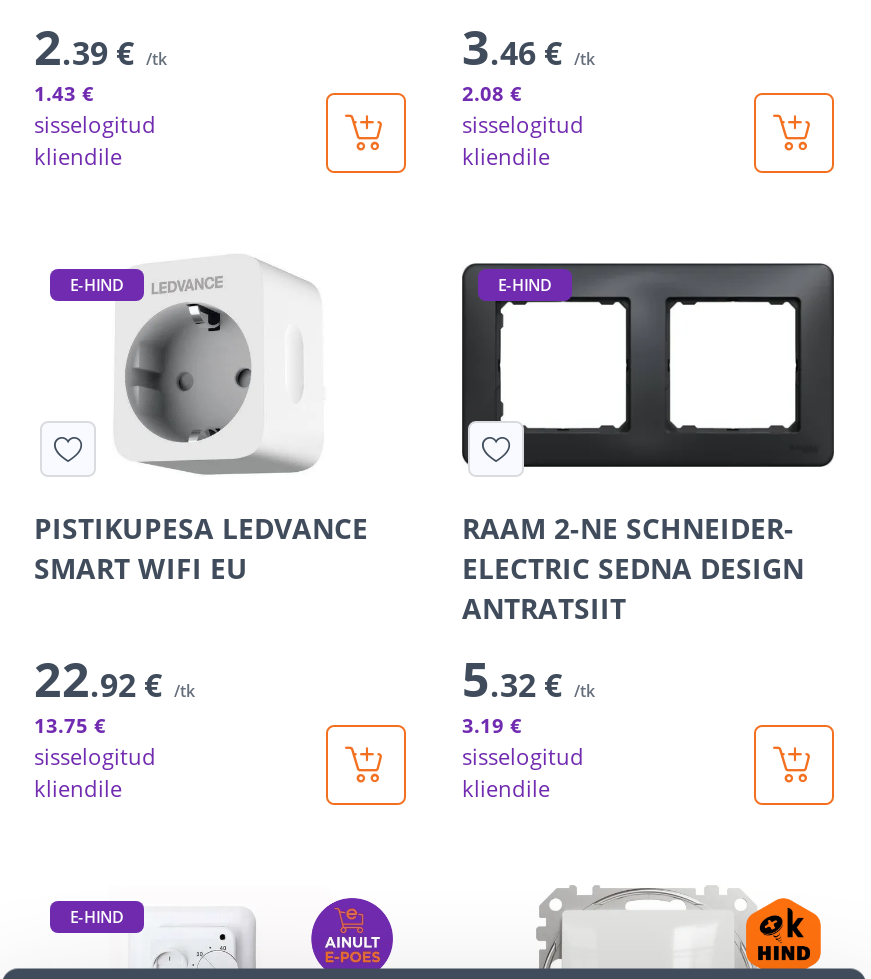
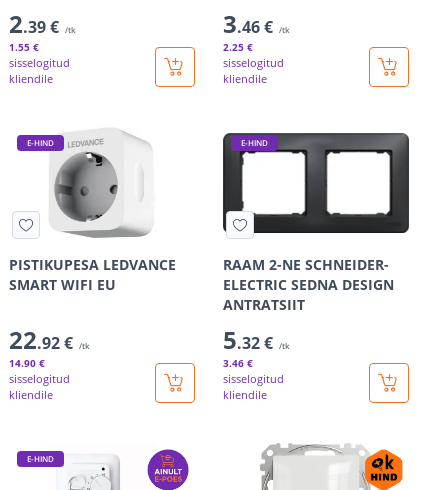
[34,79,94,107] 1.43 € -> [9,40,39,54] 1.55 €
[462,79,522,107] 2.08 € -> [223,40,253,54] 2.25 €
[34,711,106,739] 13.75 € -> [9,356,45,370] 14.90 €
[462,711,522,739] 3.19 € -> [223,356,253,370] 3.46 €

